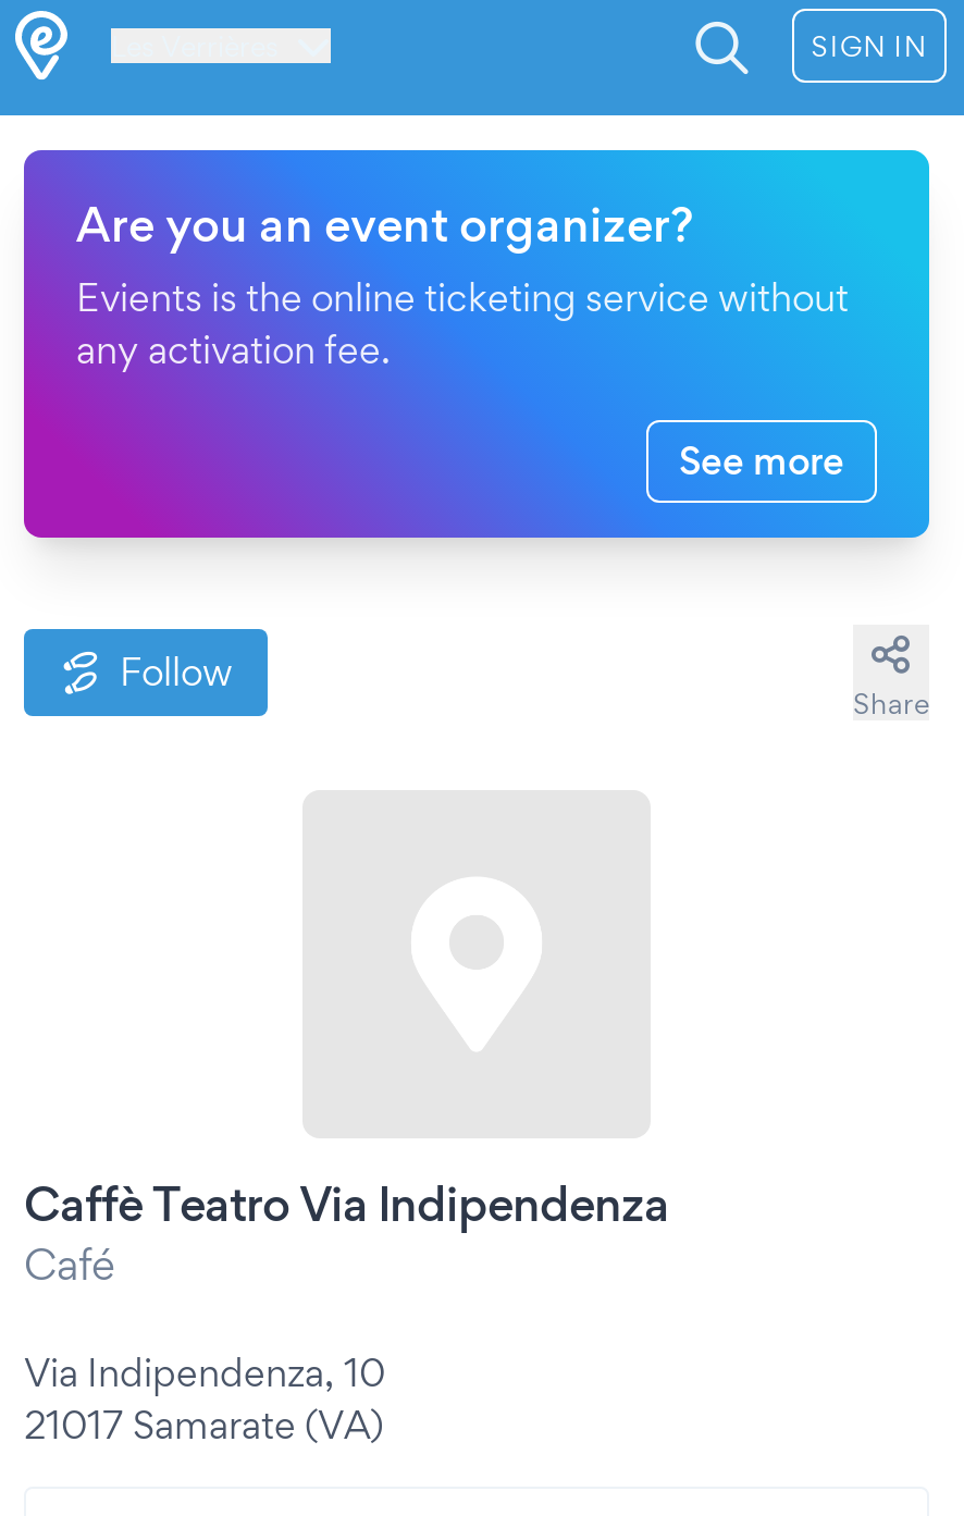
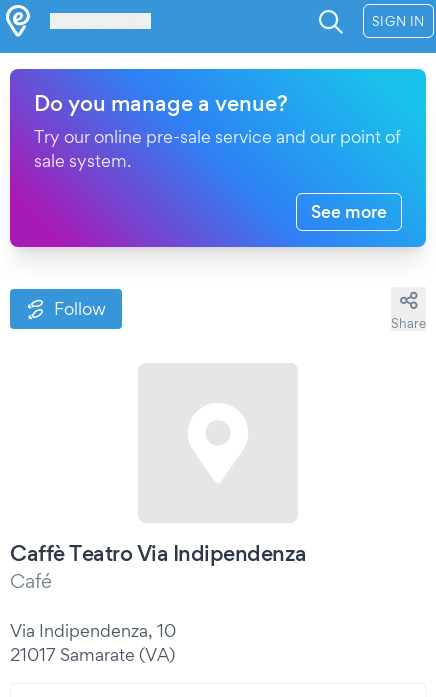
[76,196,849,372] Are you an event organizer? | Evients is the online ticketing service without | any activation fee. -> [34,90,401,171] Do you manage a venue? | Try our online pre-sale service and our point of | sale system.

